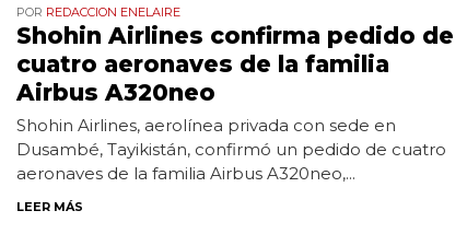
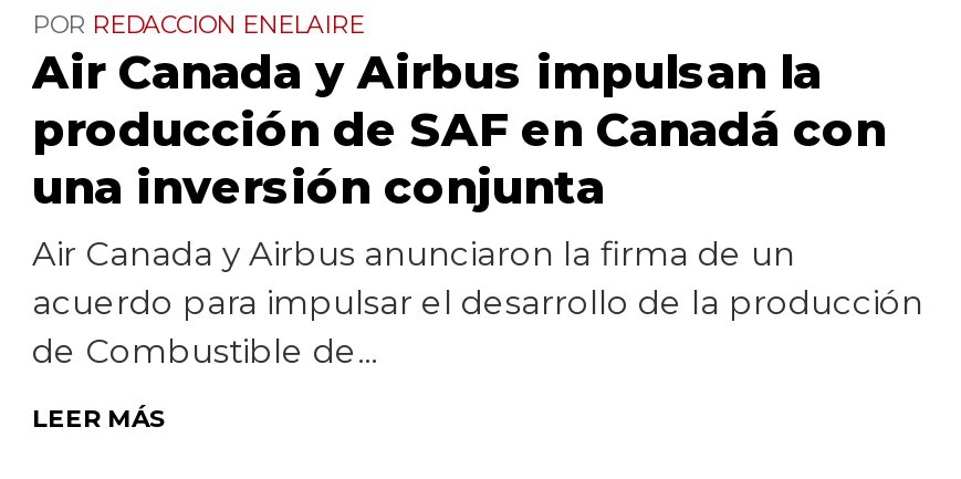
[16,22,454,183] Shohin Airlines confirma pedido de | cuatro aeronaves de la familia | Airbus A320neo | Shohin Airlines, aerolínea privada con sede en | Dusambé, Tayikistán, confirmó un pedido de cuatro | aeronaves de la familia Airbus A320neo,... -> [32,44,923,371] Air Canada y Airbus impulsan la | producción de SAF en Canadá con | una inversión conjunta | Air Canada y Airbus anunciaron la firma de un | acuerdo para impulsar el desarrollo de la producción | de Combustible de...

